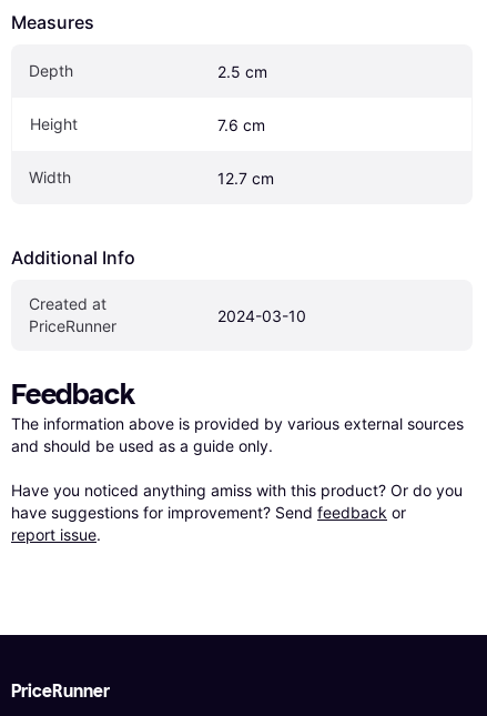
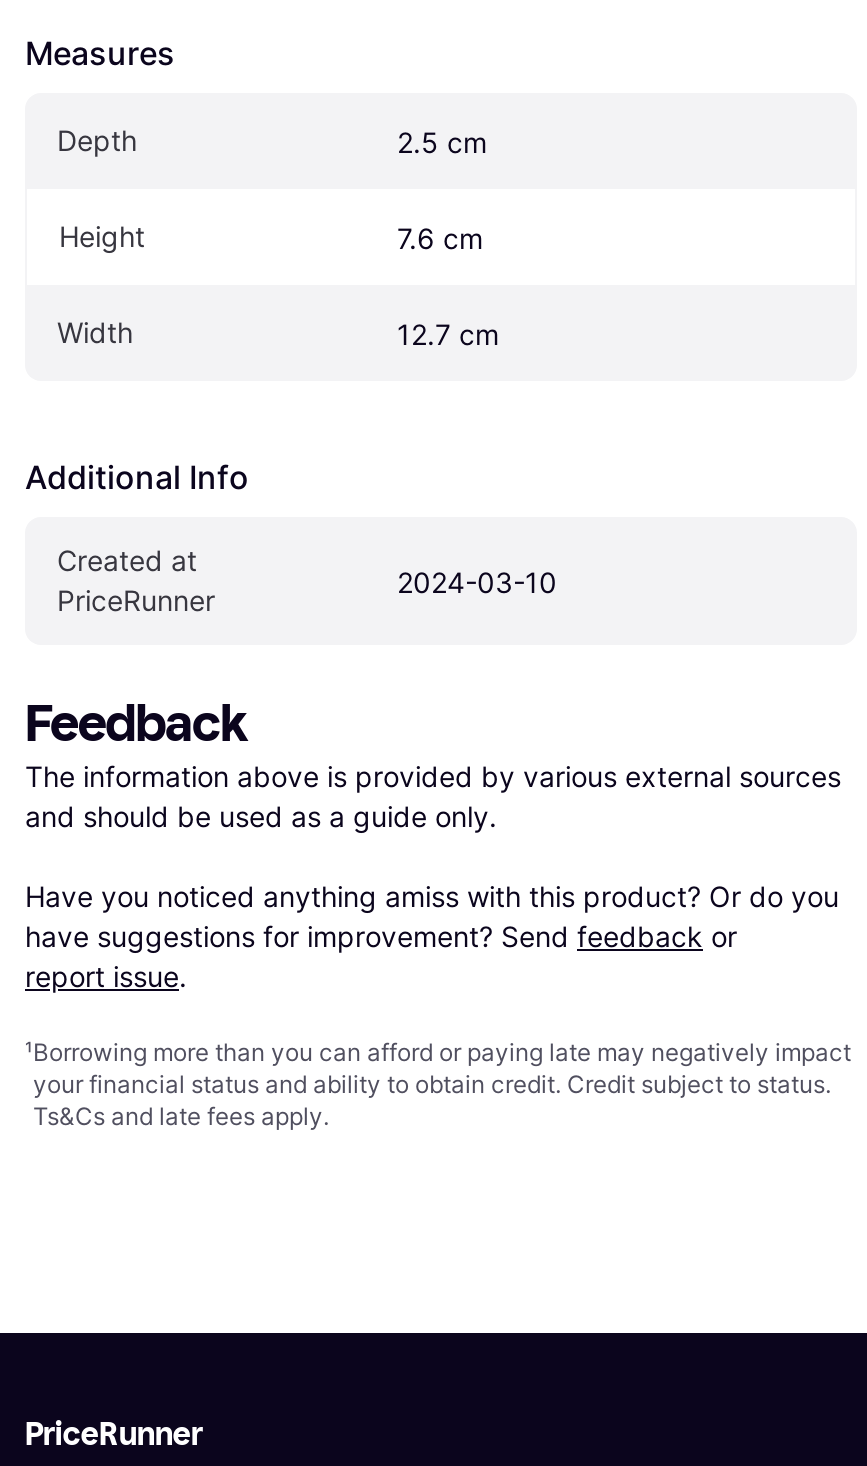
none -> [25,1036,851,1130] ¹Borrowing more than you can afford or paying late may negatively impact | your financial status and ability to obtain credit. Credit subject to status. | Ts&Cs and late fees apply.

